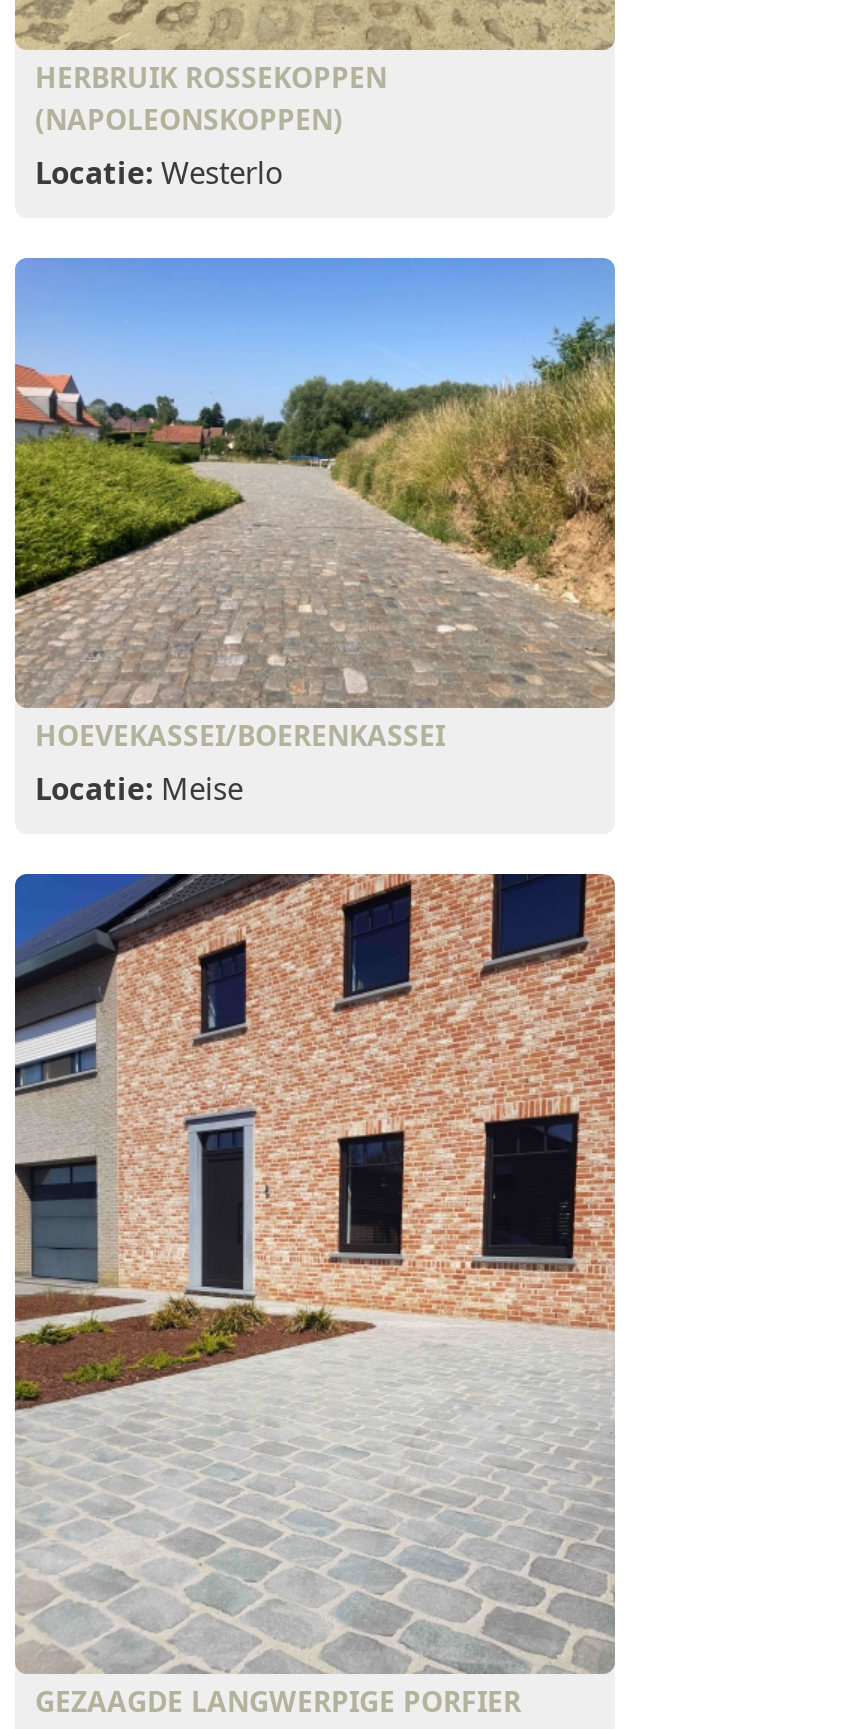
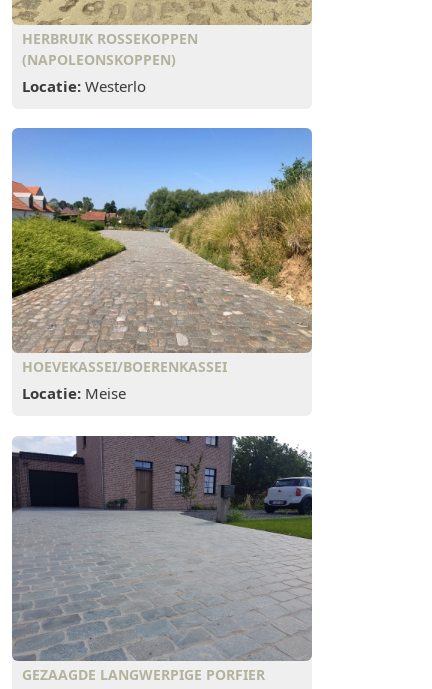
[13,872,617,1672] [image] -> [11,435,313,661] [image]

